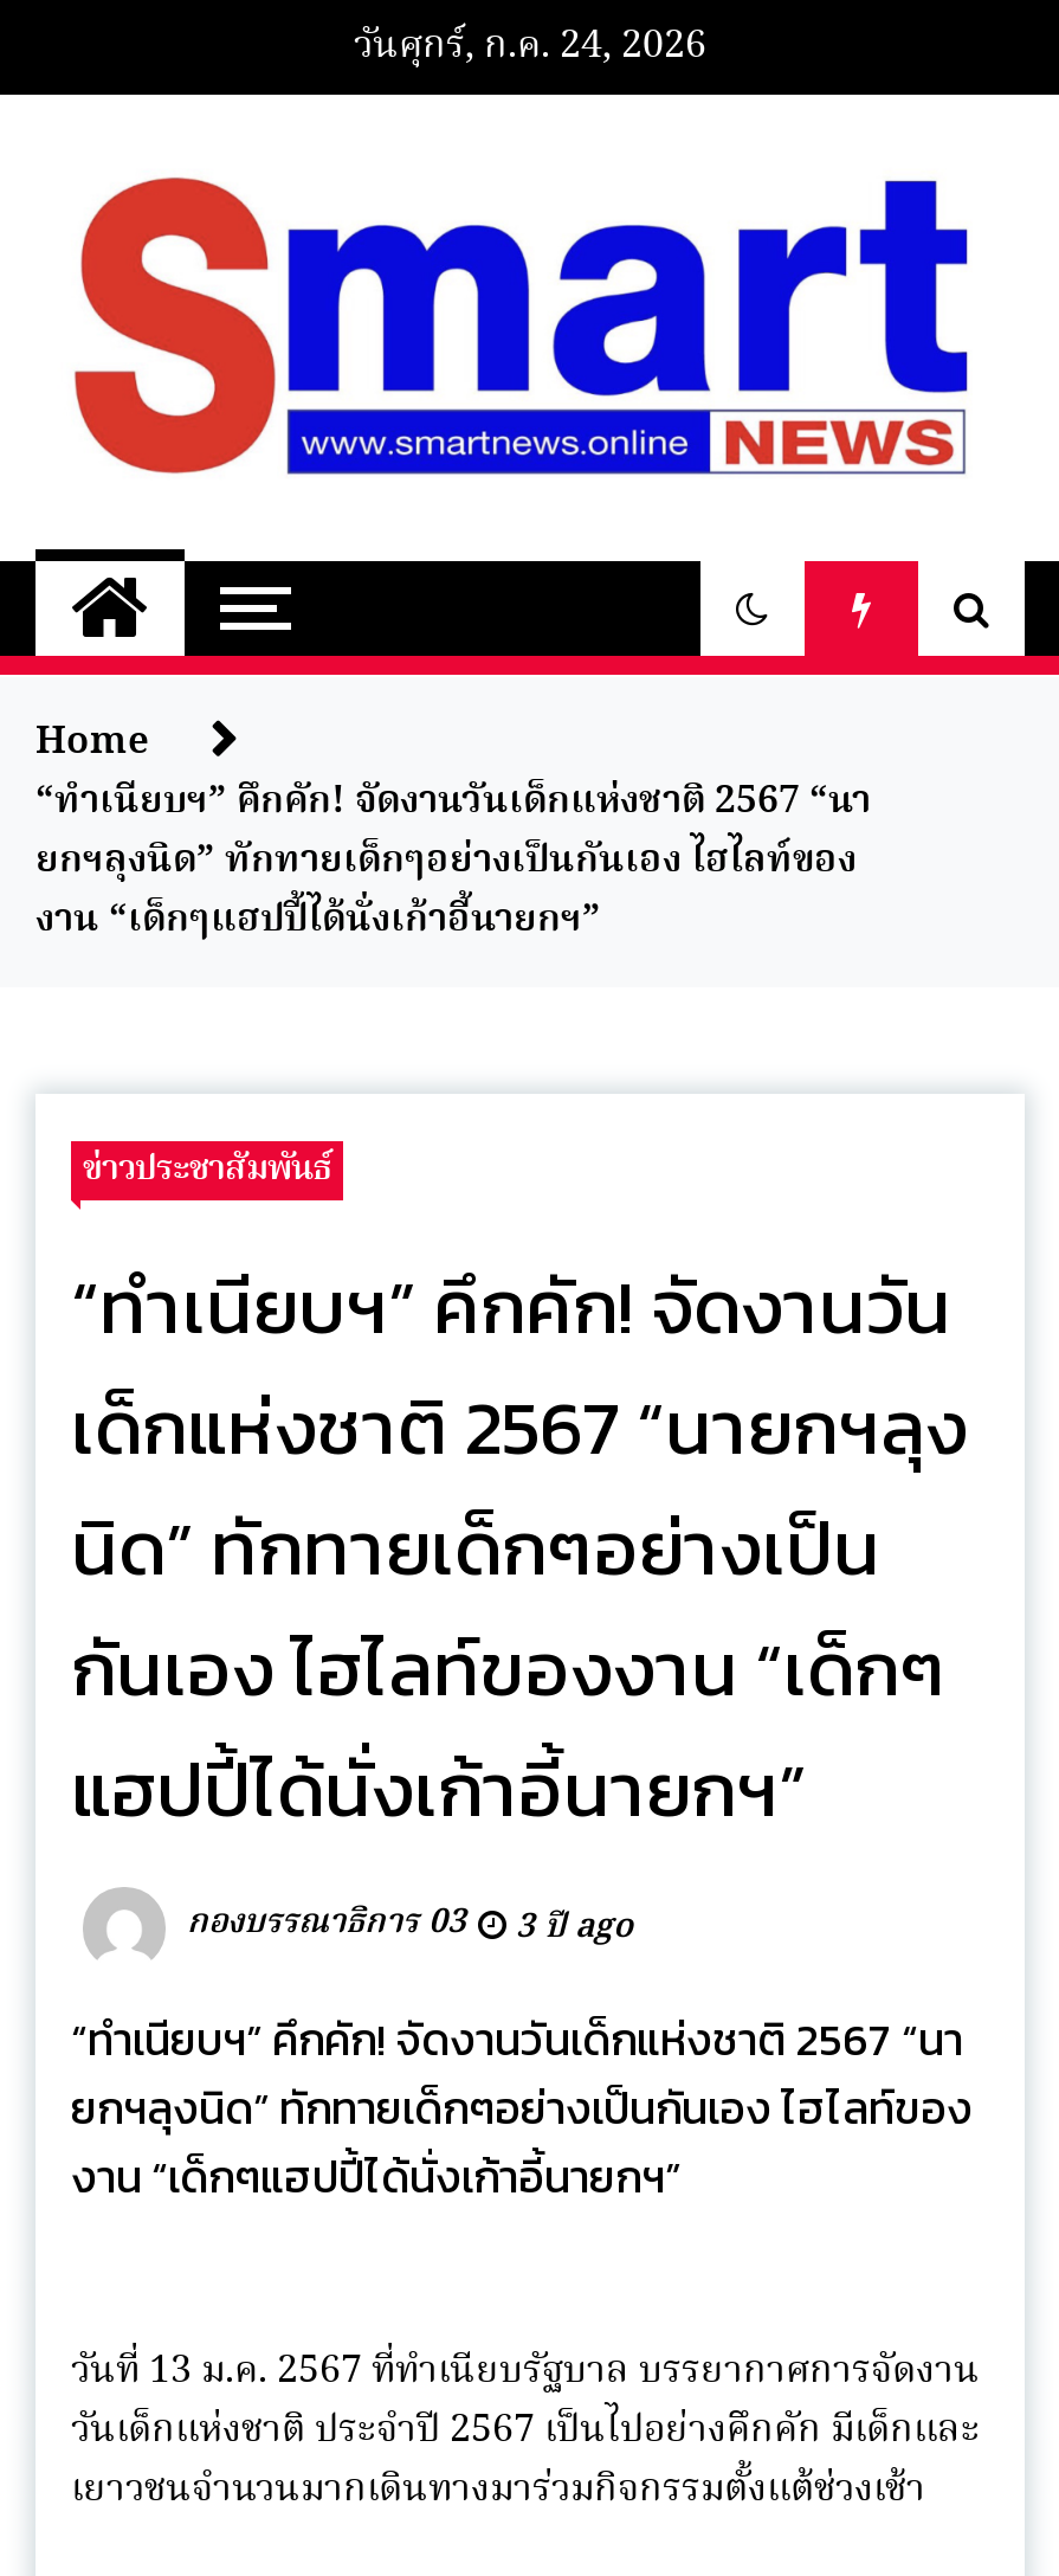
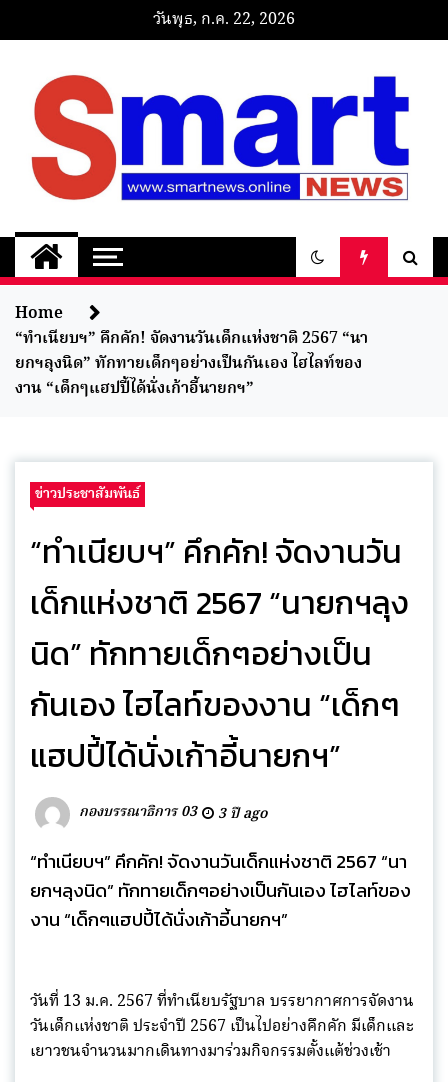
[354,17,706,76] วันศุกร์, ก.ค. 24, 2026 -> [153,7,295,32] วันพุธ, ก.ค. 22, 2026

